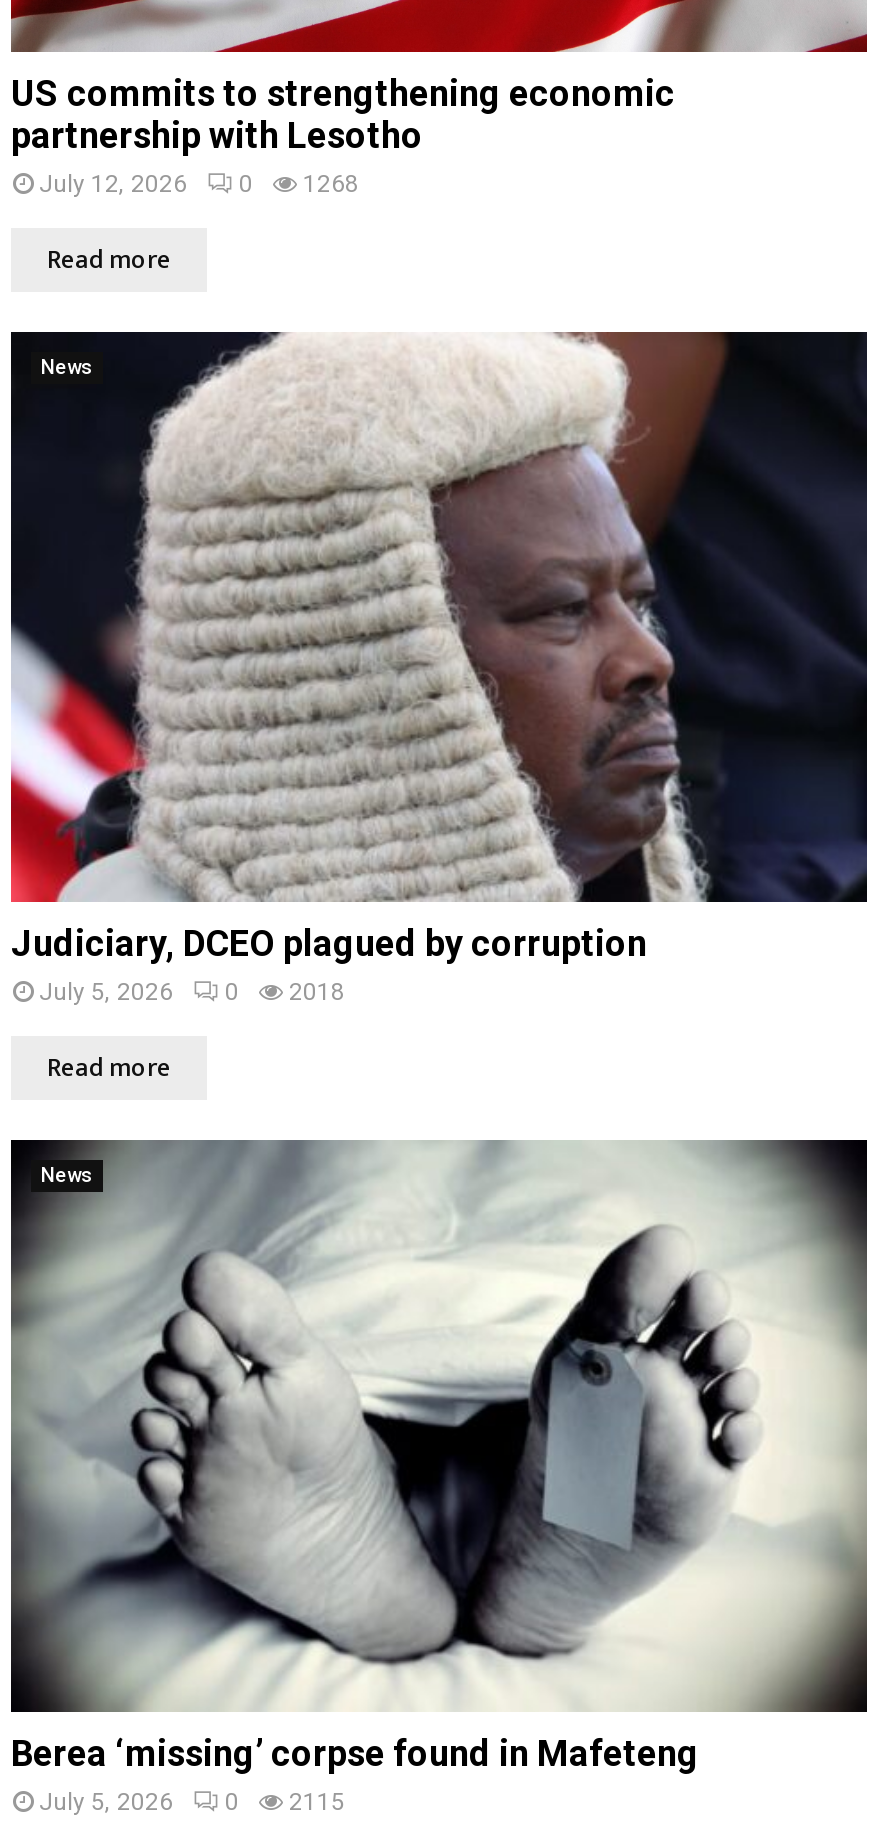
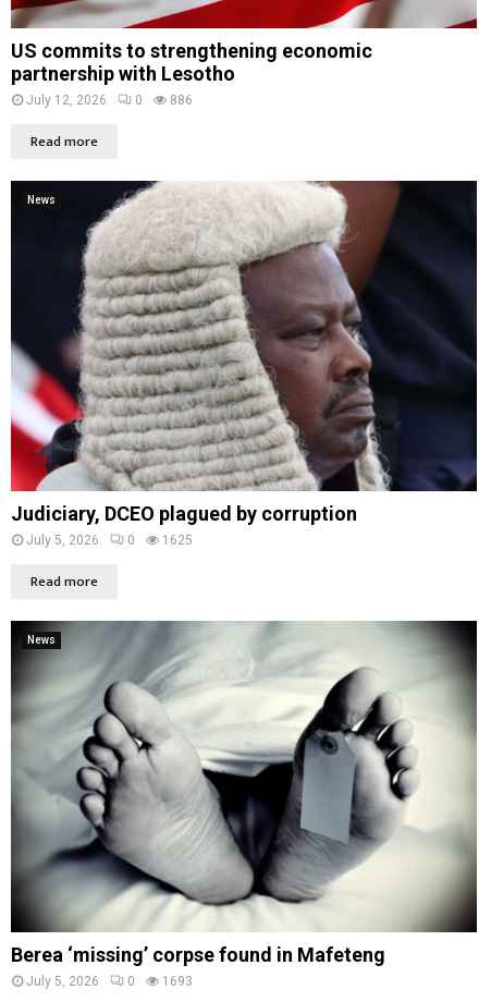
[39,170,359,198] July 12, 2026 0 1268 -> [26,92,193,108] July 12, 2026 0 886
[39,978,345,1006] July 5, 2026 0 2018 -> [26,533,193,548] July 5, 2026 0 1625
[39,1787,345,1815] July 5, 2026 0 2115 -> [26,973,193,988] July 5, 2026 0 1693

